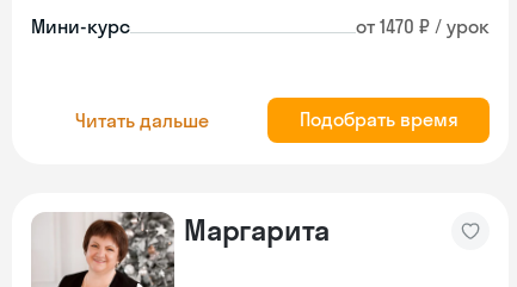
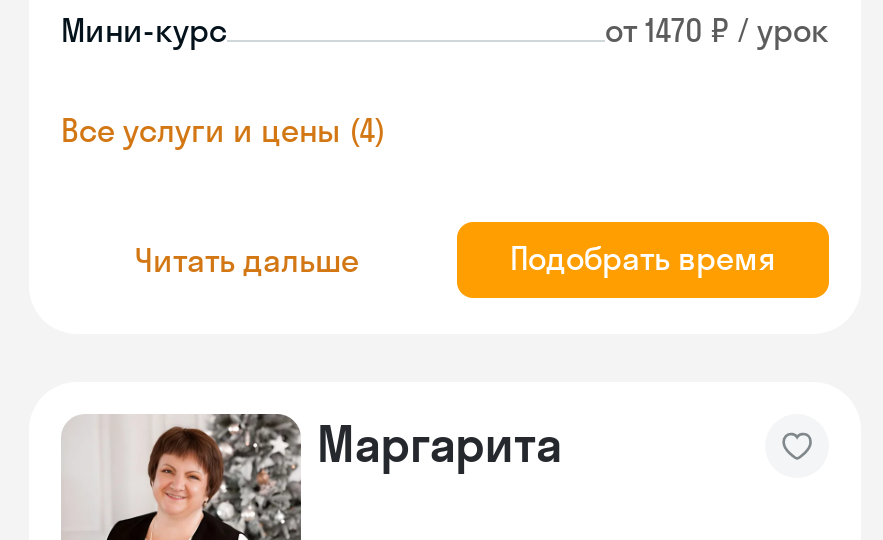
none -> [61,110,385,150] Все услуги и цены (4)

